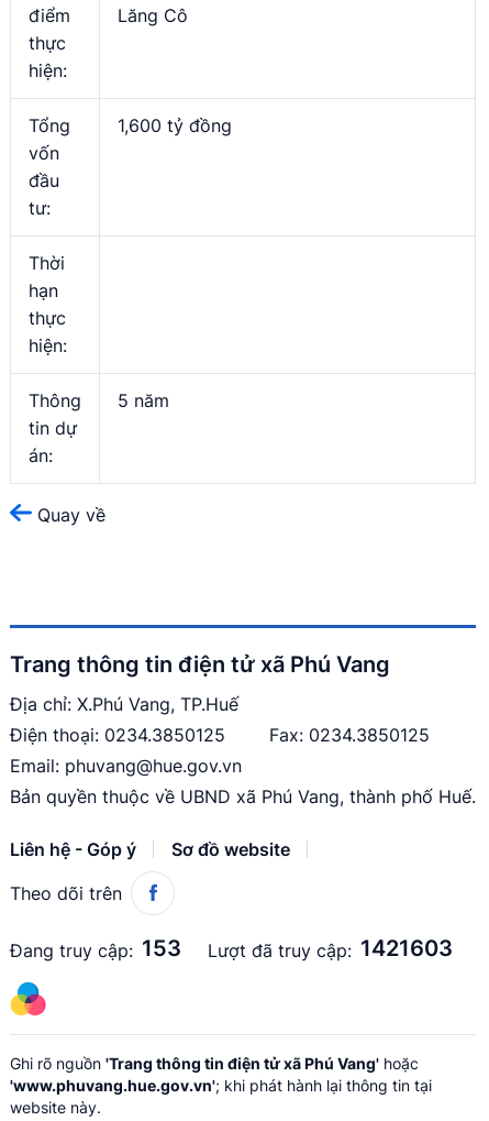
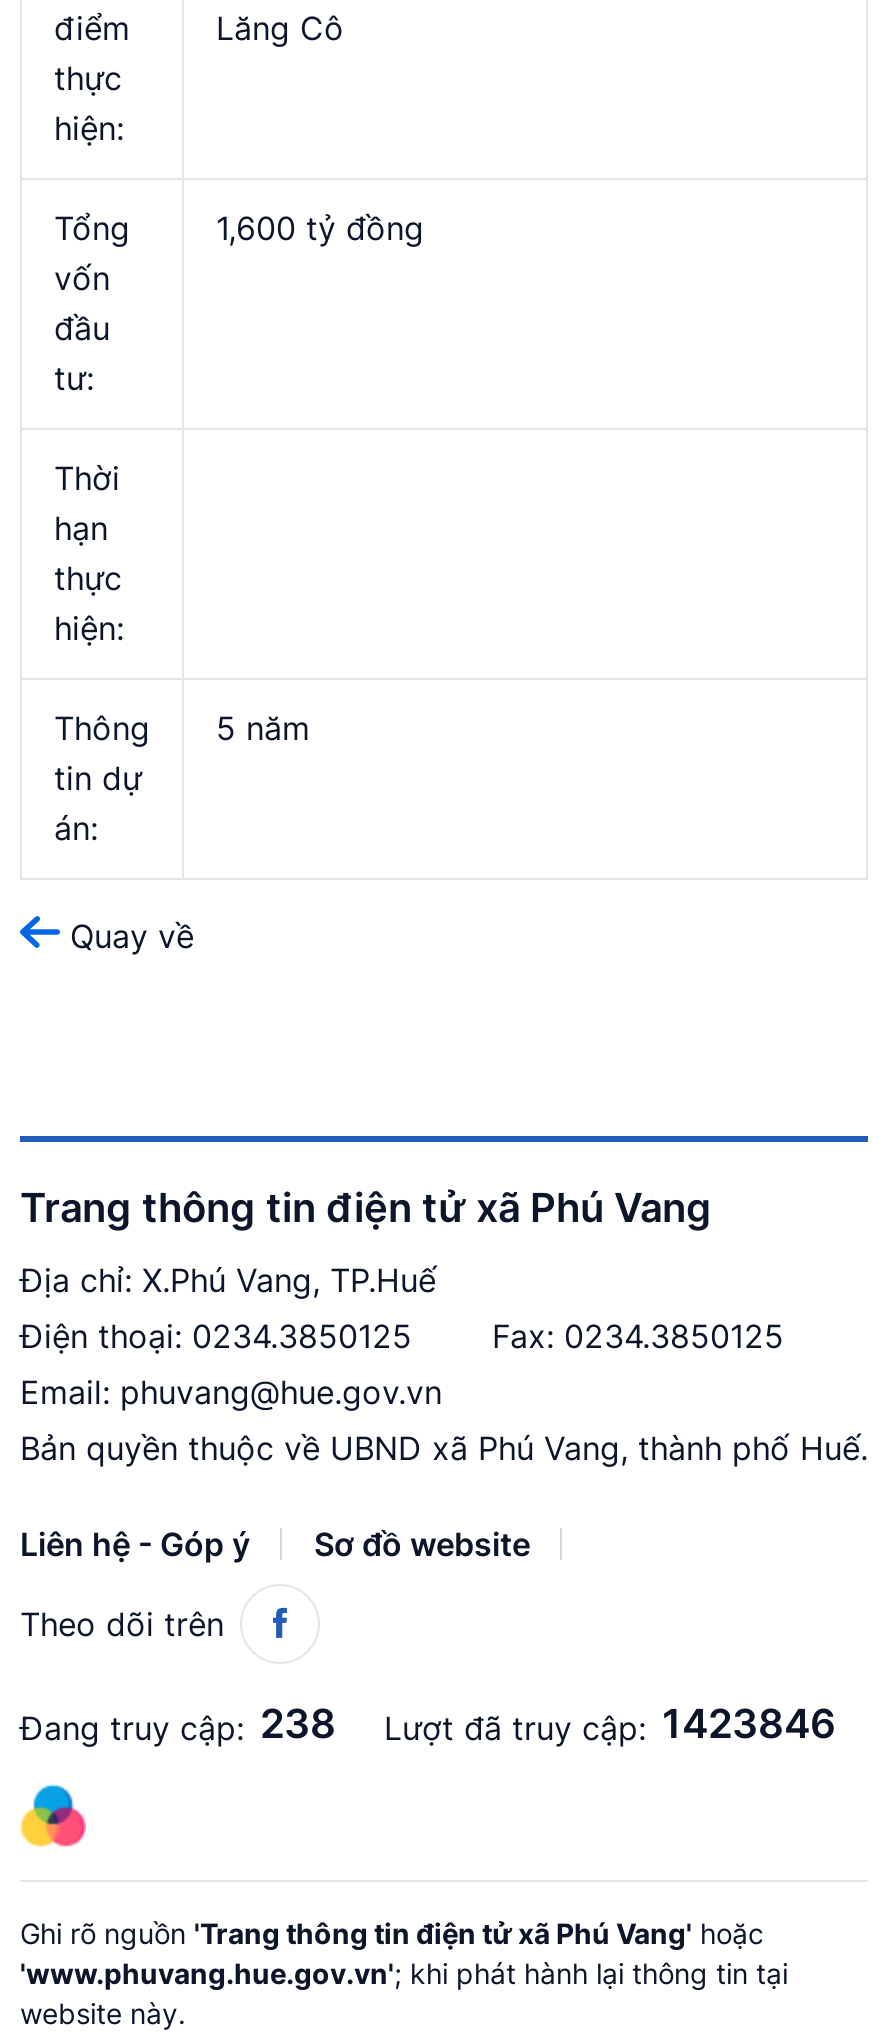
[10,935,181,961] Đang truy cập: 153 -> [20,1700,336,1748] Đang truy cập: 238
[208,935,453,961] Lượt đã truy cập: 1421603 -> [384,1700,836,1748] Lượt đã truy cập: 1423846

